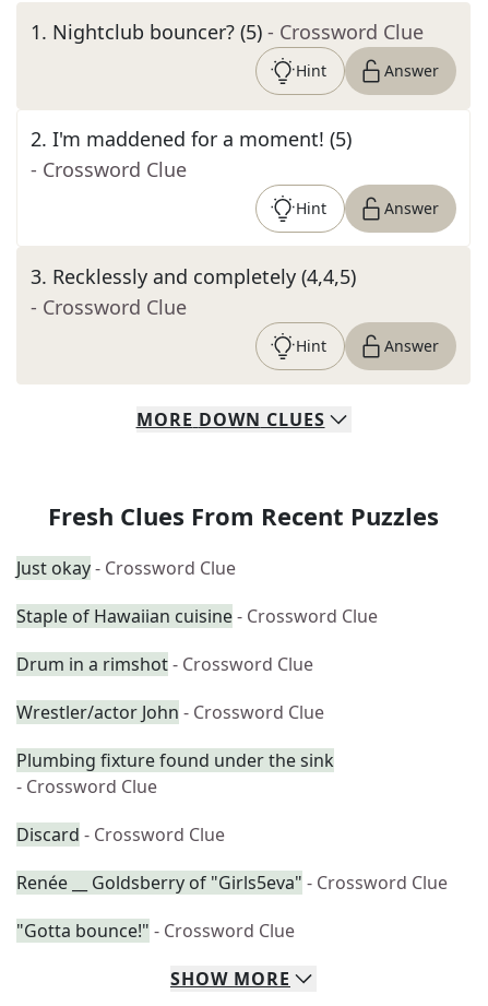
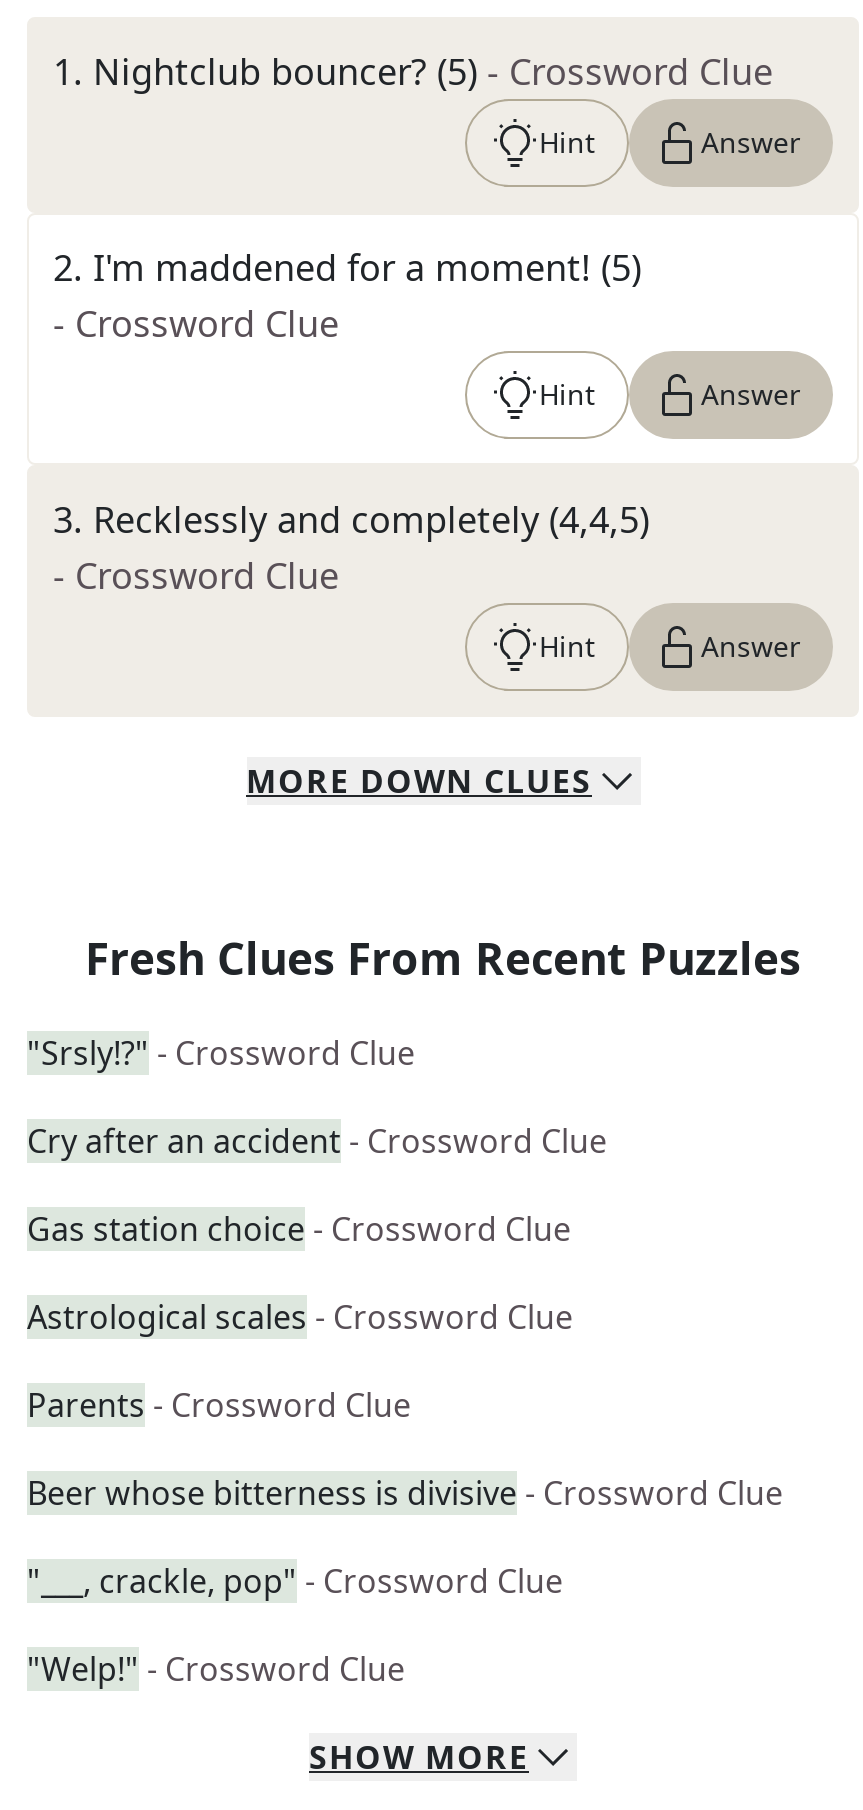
[16,556,236,580] Just okay - Crossword Clue -> [27,1031,415,1075] "Srsly!?" - Crossword Clue
[16,604,378,628] Staple of Hawaiian cuisine - Crossword Clue -> [27,1119,607,1163] Cry after an accident - Crossword Clue
[16,652,313,676] Drum in a rimshot - Crossword Clue -> [27,1207,571,1251] Gas station choice - Crossword Clue
[16,700,324,724] Wrestler/actor John - Crossword Clue -> [27,1295,573,1339] Astrological scales - Crossword Clue
[16,748,334,798] Plumbing fixture found under the sink | - Crossword Clue -> [27,1383,411,1427] Parents - Crossword Clue
[16,822,225,847] Discard - Crossword Clue -> [27,1471,783,1515] Beer whose bitterness is divisive - Crossword Clue
[16,871,448,895] Renée __ Goldsberry of "Girls5eva" - Crossword Clue -> [27,1559,563,1603] "___, crackle, pop" - Crossword Clue
[16,919,295,943] "Gotta bounce!" - Crossword Clue -> [27,1647,405,1691] "Welp!" - Crossword Clue

